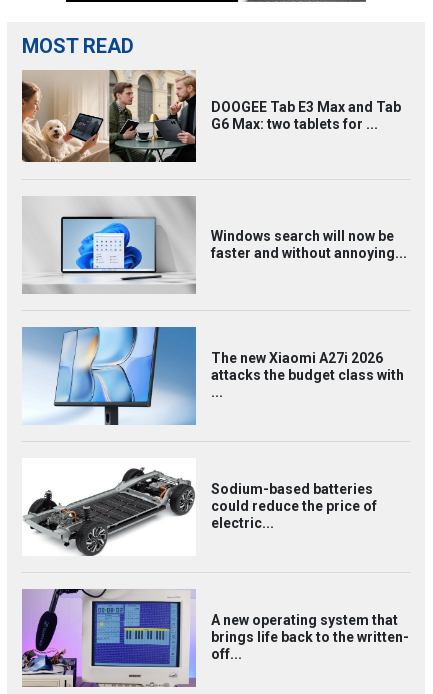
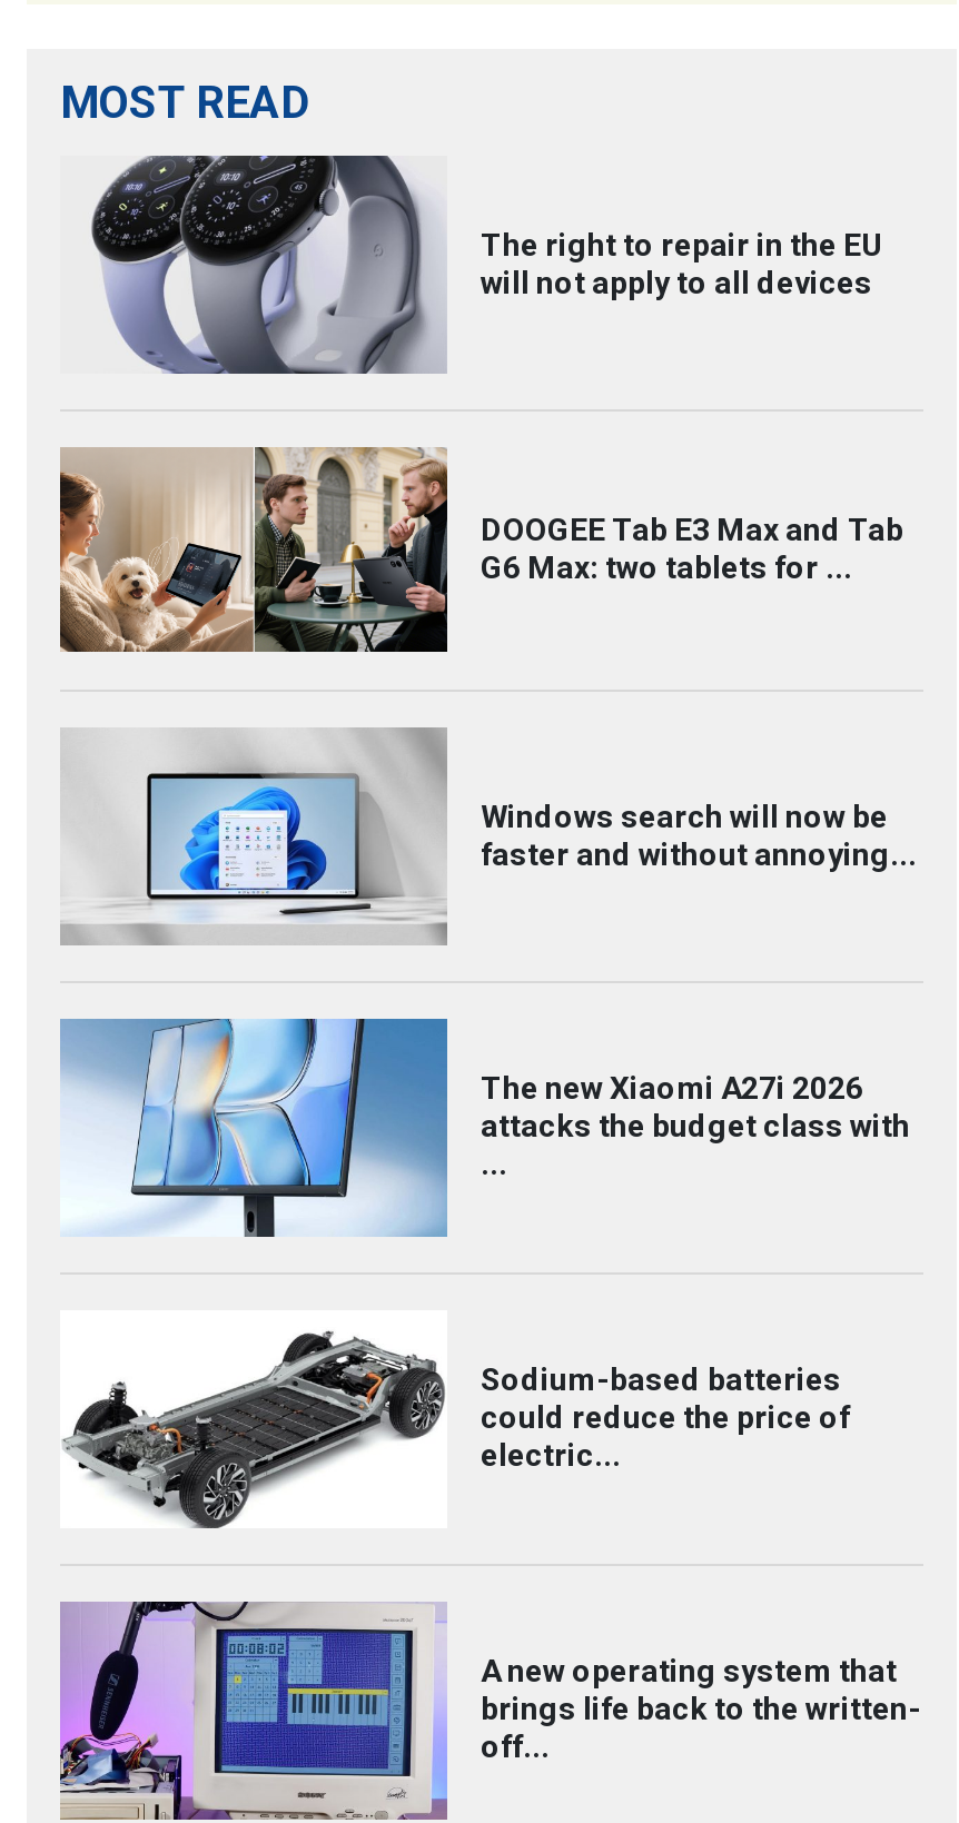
none -> [89,153,883,376] [image] | The right to repair in the EU | will not apply to all devices

